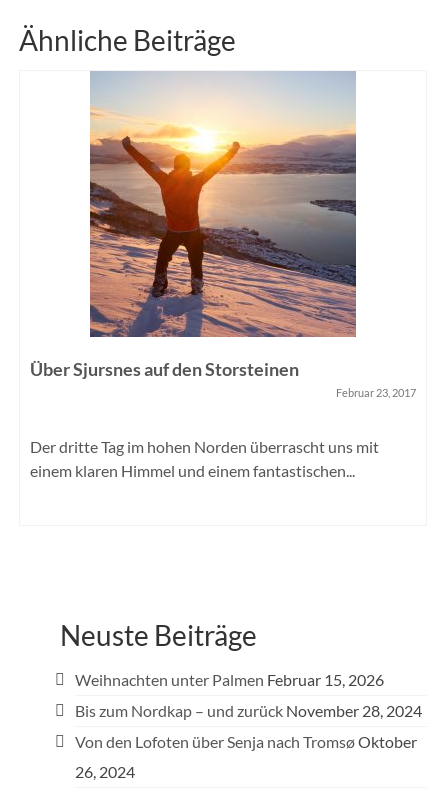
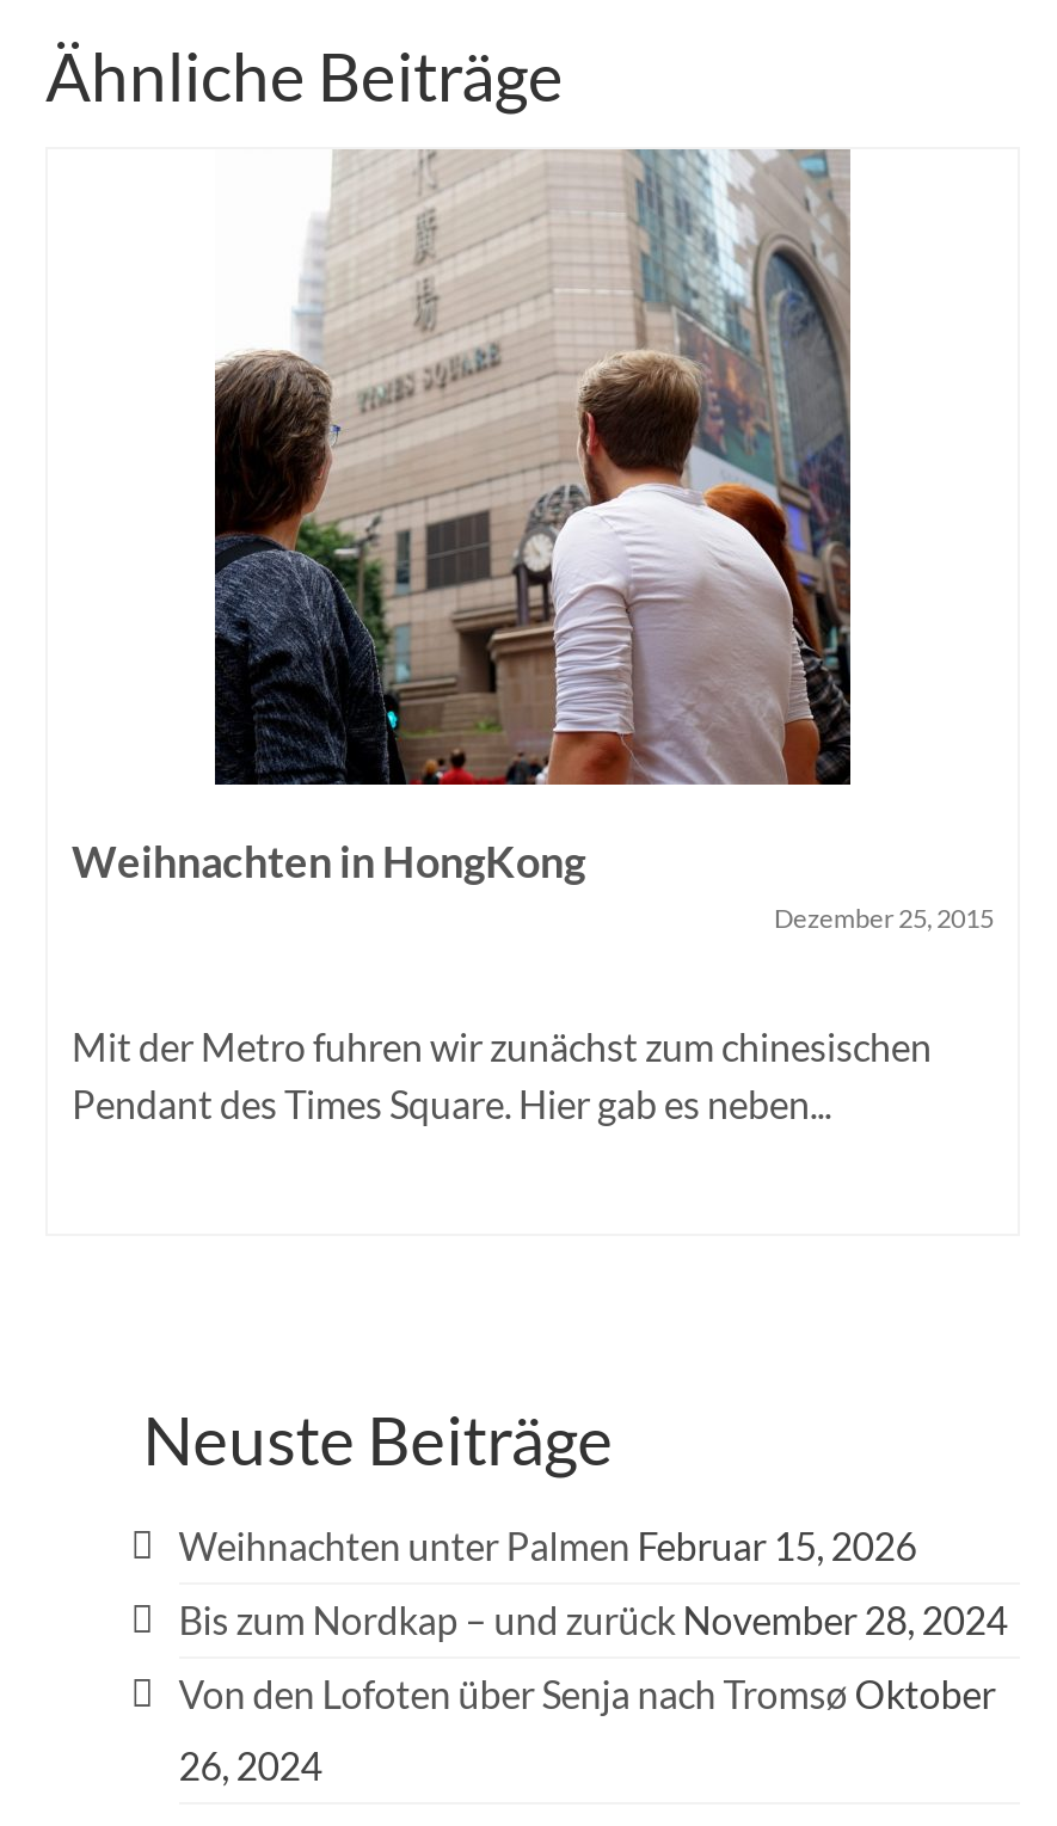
[30,71,416,399] [image] | Über Sjursnes auf den Storsteinen | Februar 23, 2017 -> [72,150,994,931] [image] | Weihnachten in HongKong | Dezember 25, 2015
[30,437,379,480] Der dritte Tag im hohen Norden überrascht uns mit | einem klaren Himmel und einem fantastischen... -> [72,1022,932,1125] Mit der Metro fuhren wir zunächst zum chinesischen | Pendant des Times Square. Hier gab es neben...

